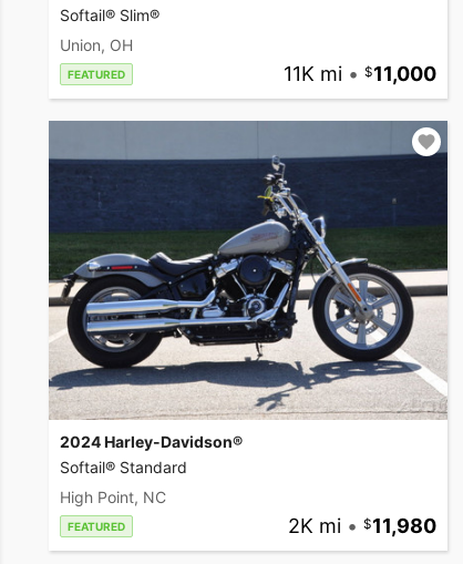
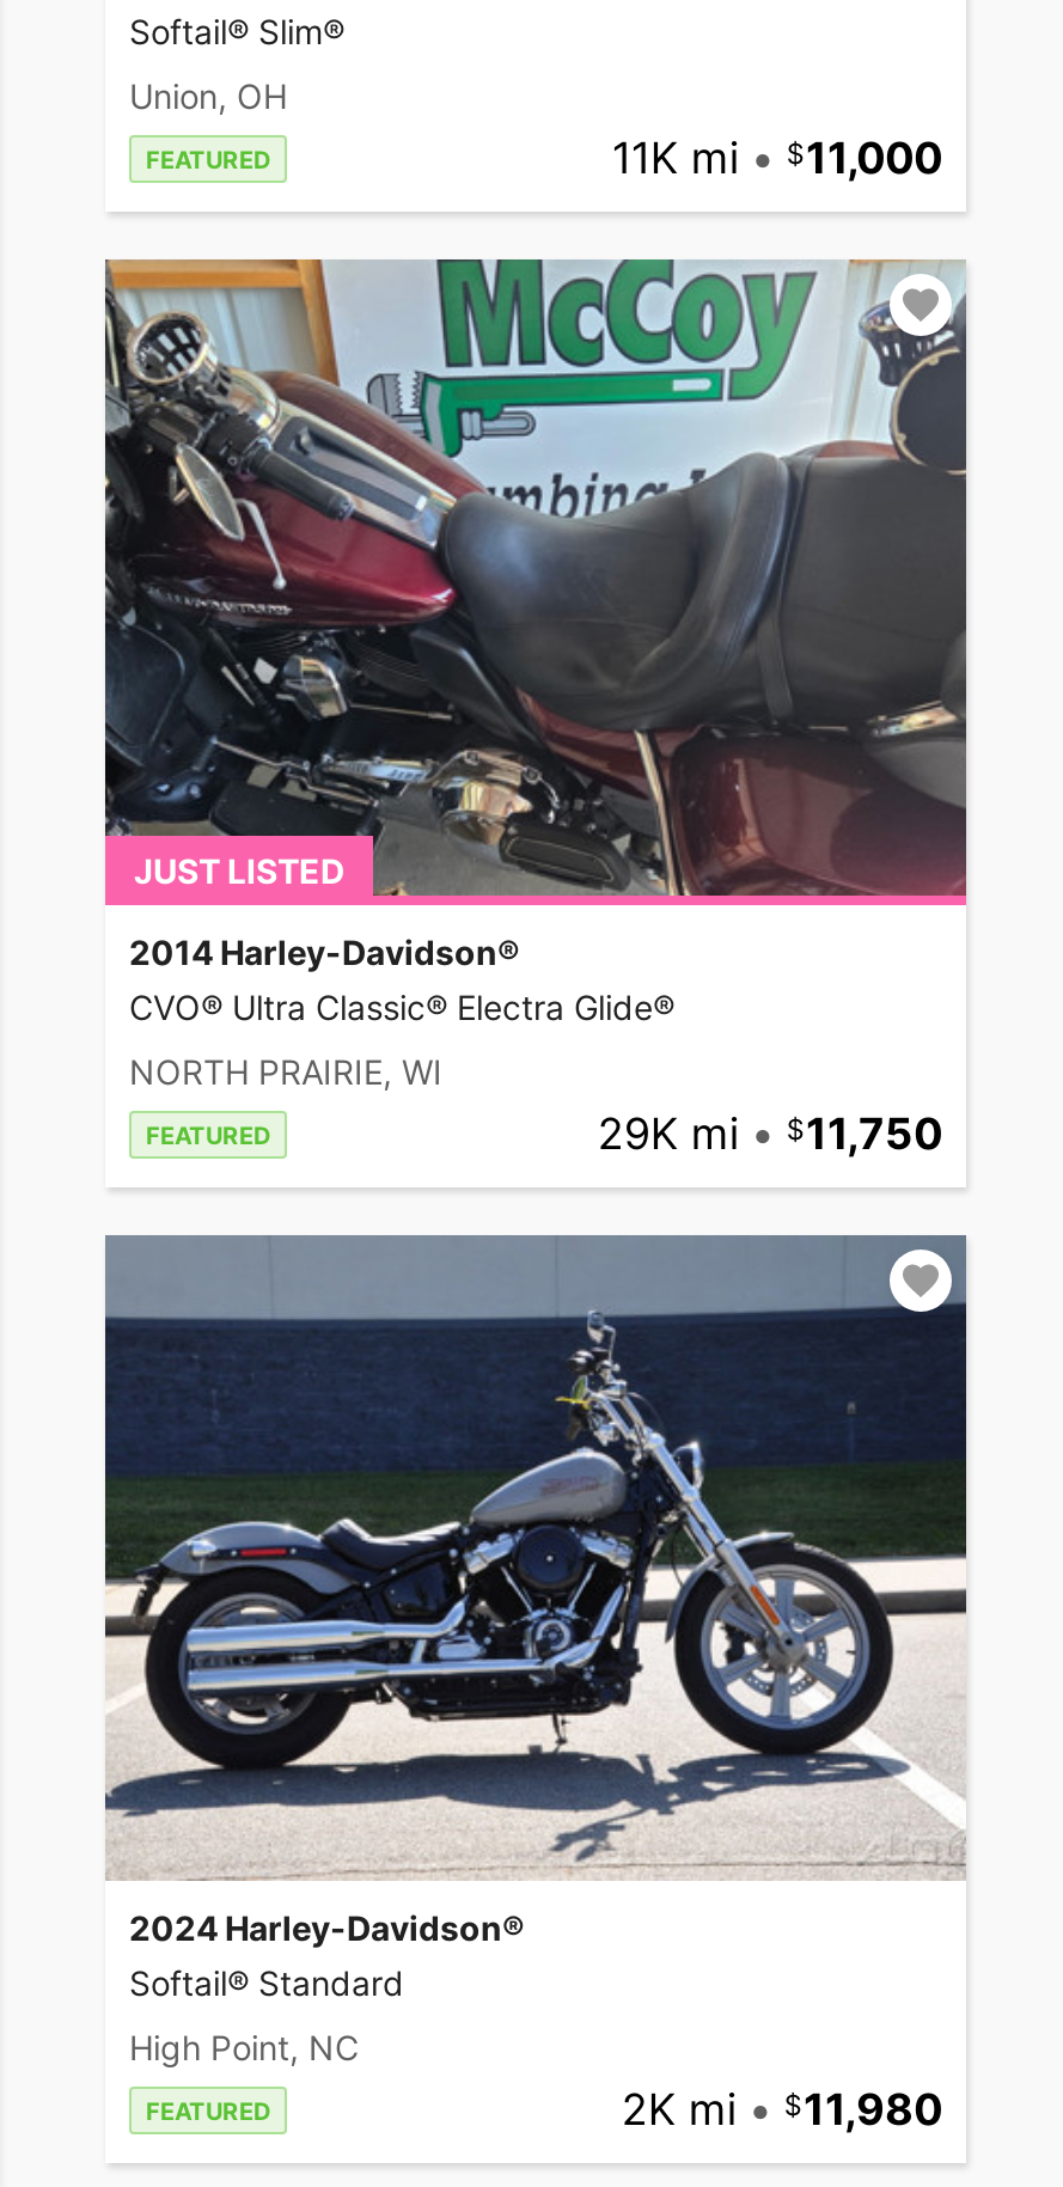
none -> [103,257,969,1159] [image] | JUST LISTED | 2014 Harley-Davidson® | CVO® Ultra Classic® Electra Glide® | NORTH PRAIRIE, WI | FEATURED | 29K mi • | 11,750

